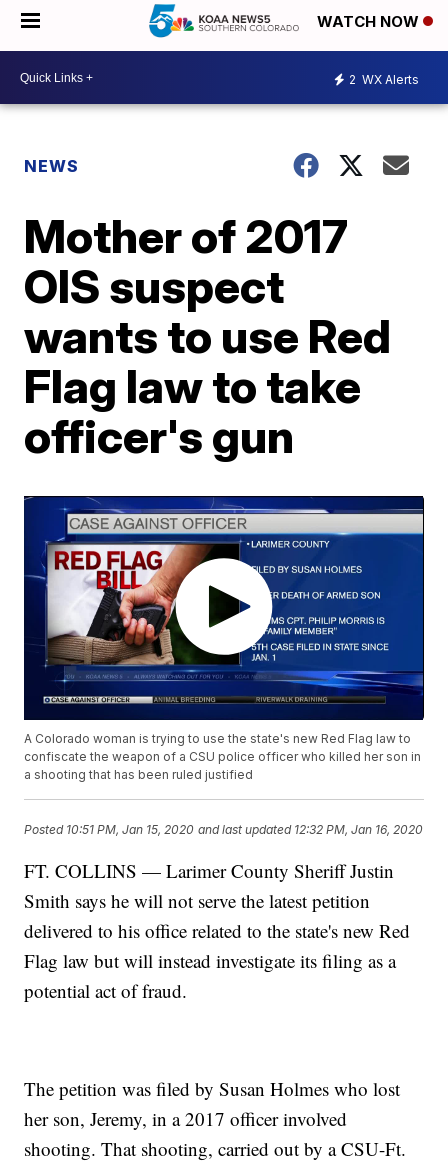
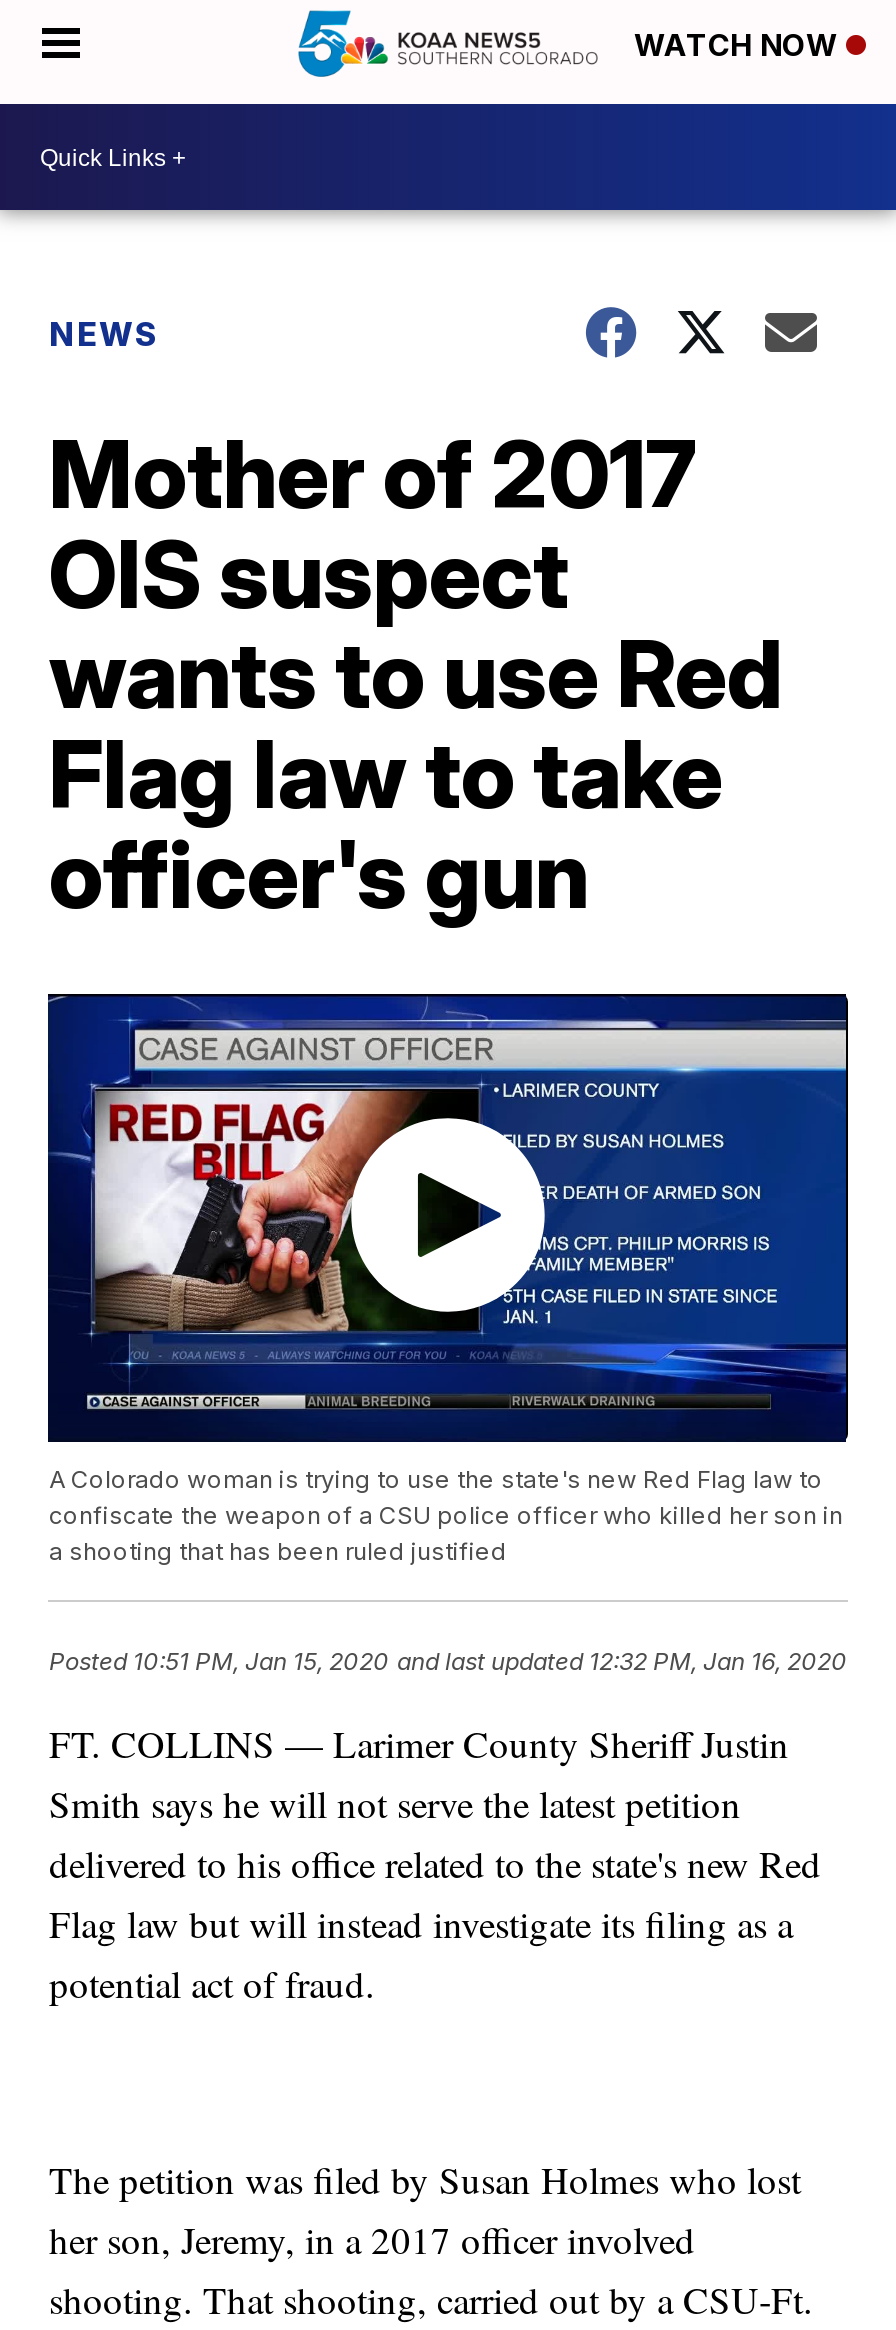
[349,71,419,86] 2 WX Alerts -> none

